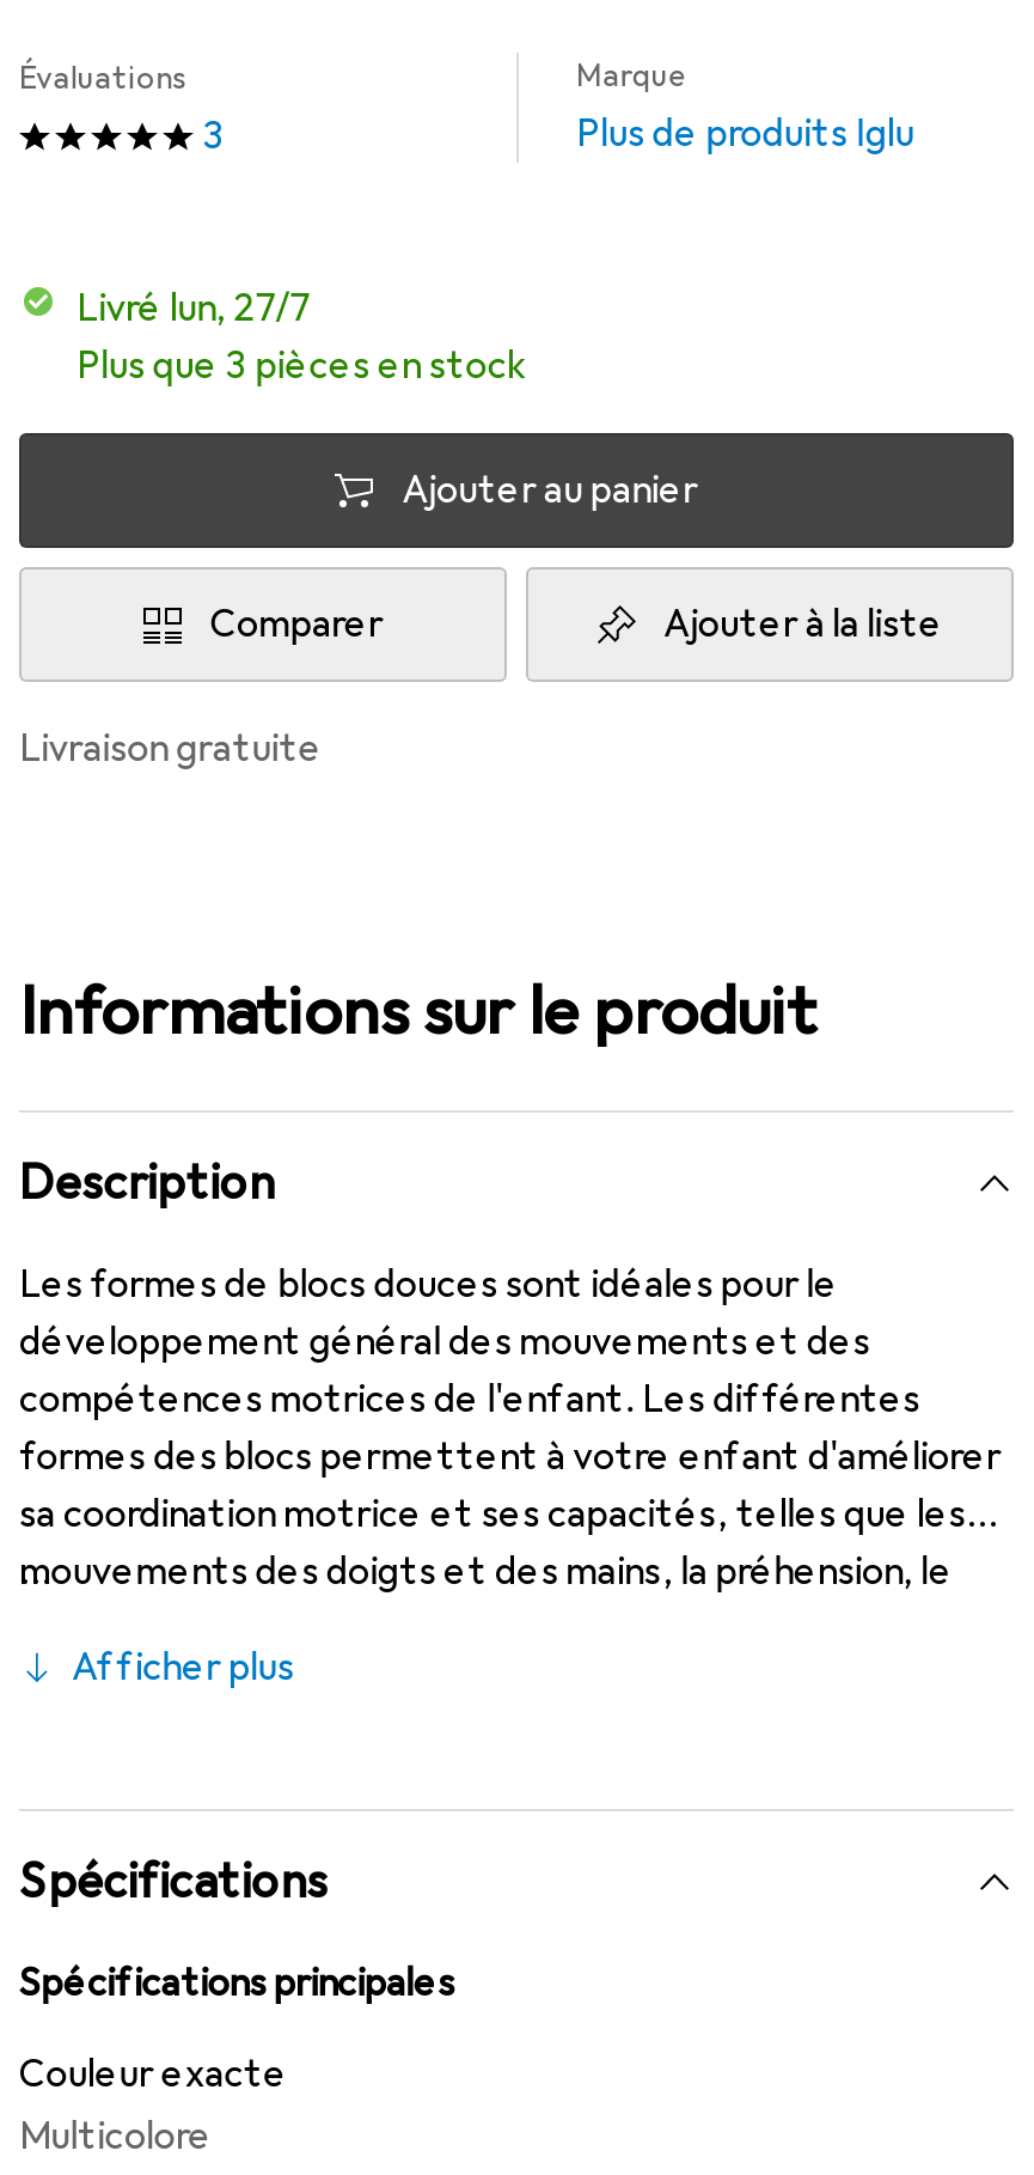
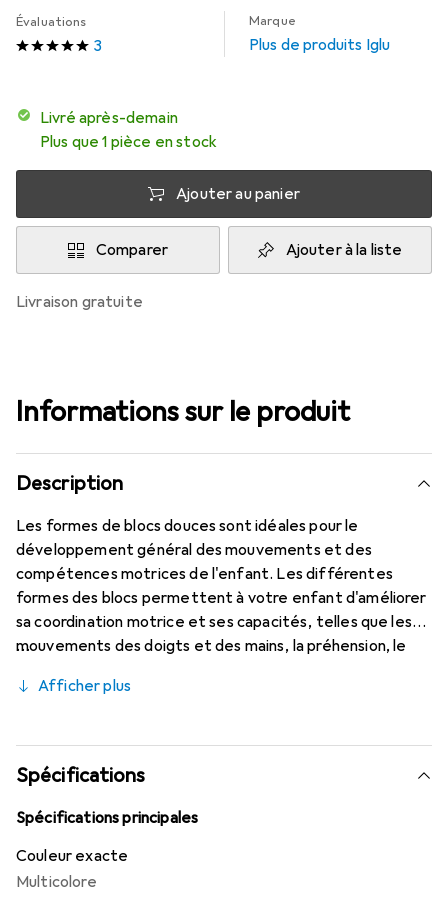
[77,285,526,390] Livré lun, 27/7 | Plus que 3 pièces en stock -> [40,108,217,152] Livré après-demain | Plus que 1 pièce en stock

